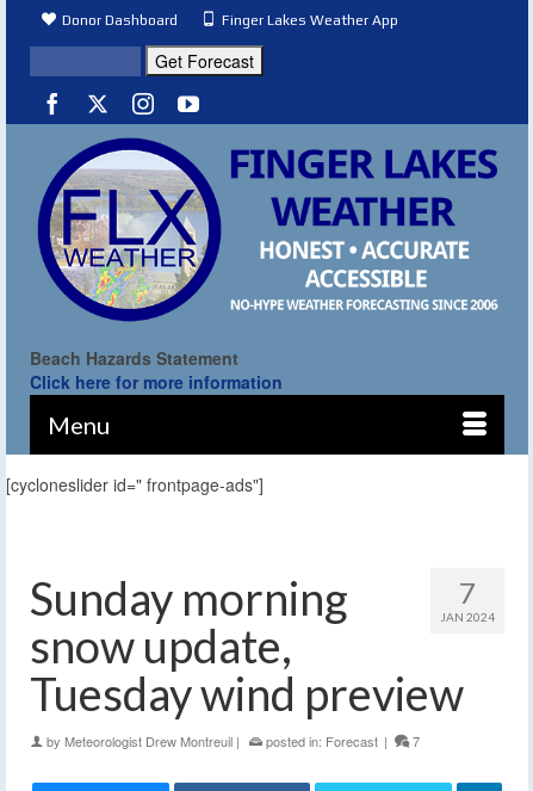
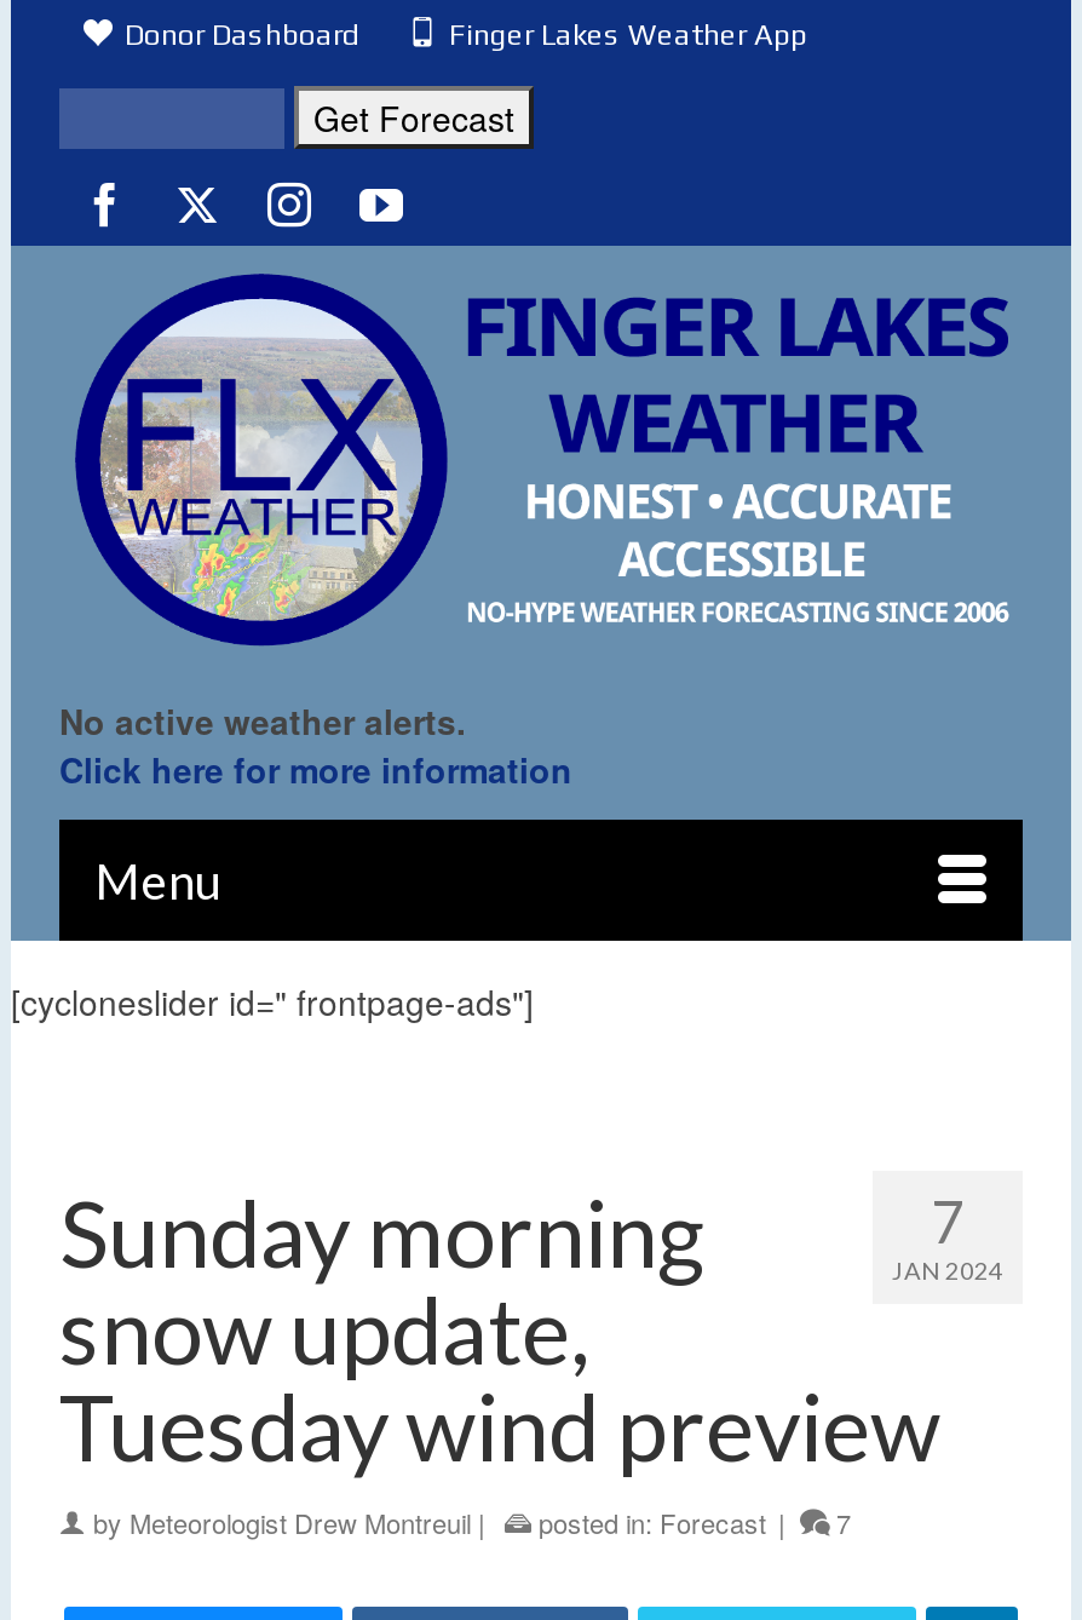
[30,346,238,370] Beach Hazards Statement -> [59,696,466,745] No active weather alerts.

